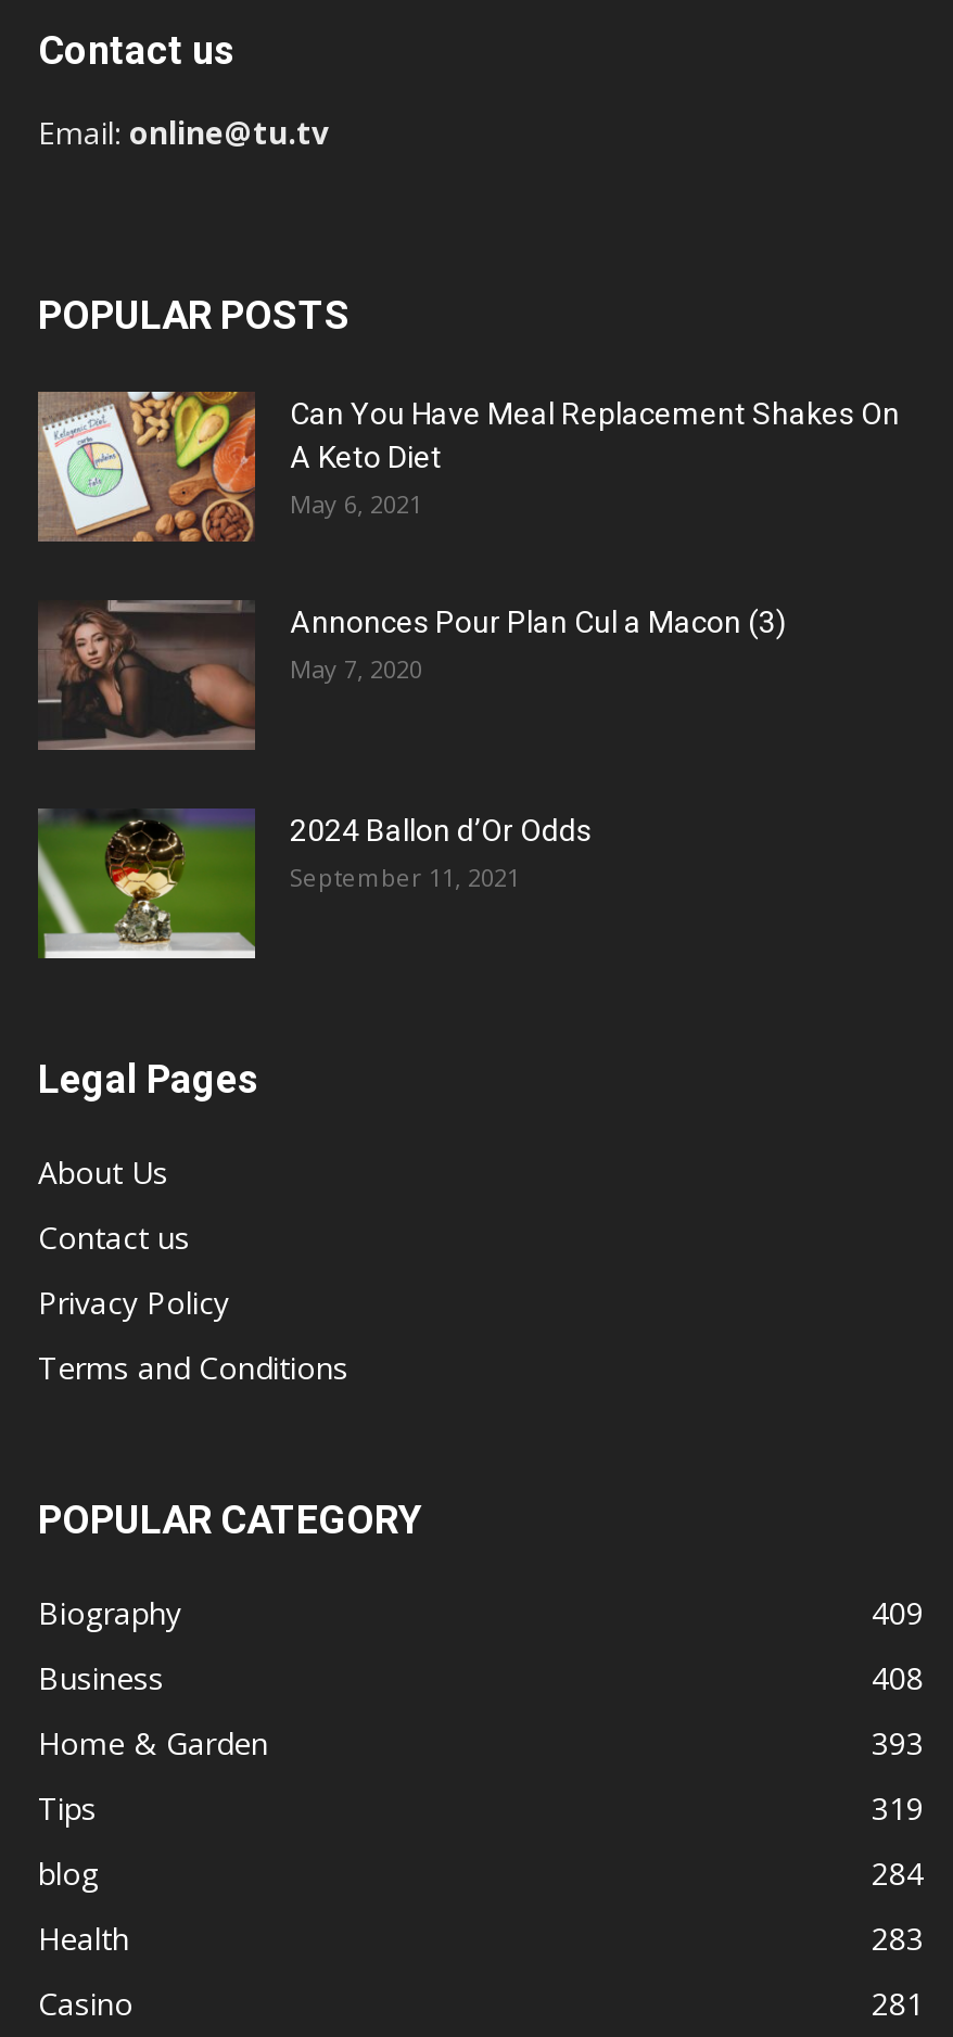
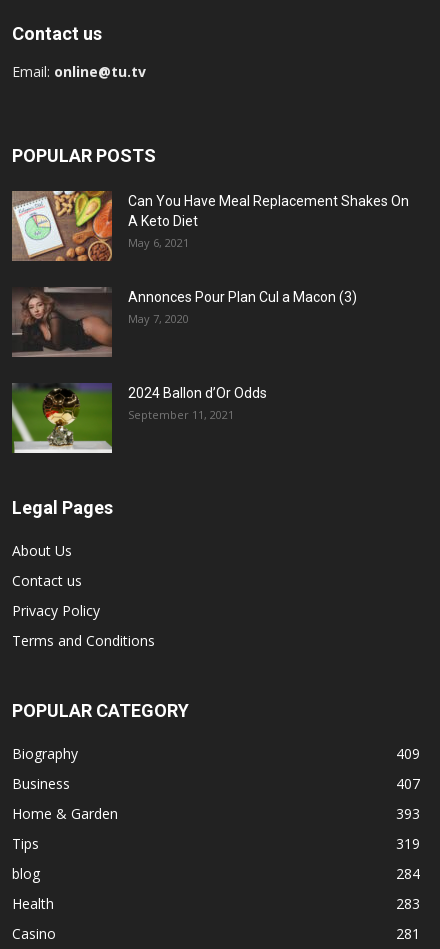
[872,1657,924,1698] 408 -> [396,774,420,793] 407

